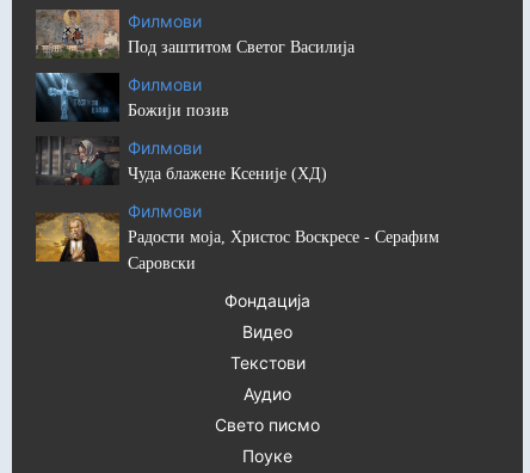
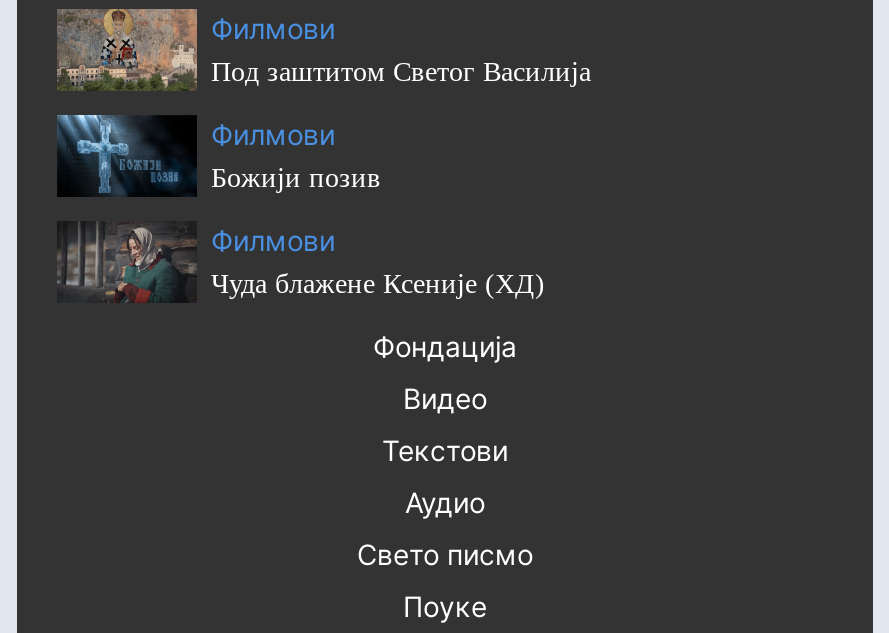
[35,201,439,273] [image] | Филмови | Радости моја, Христос Воскресе - Серафим | Саровски -> none

